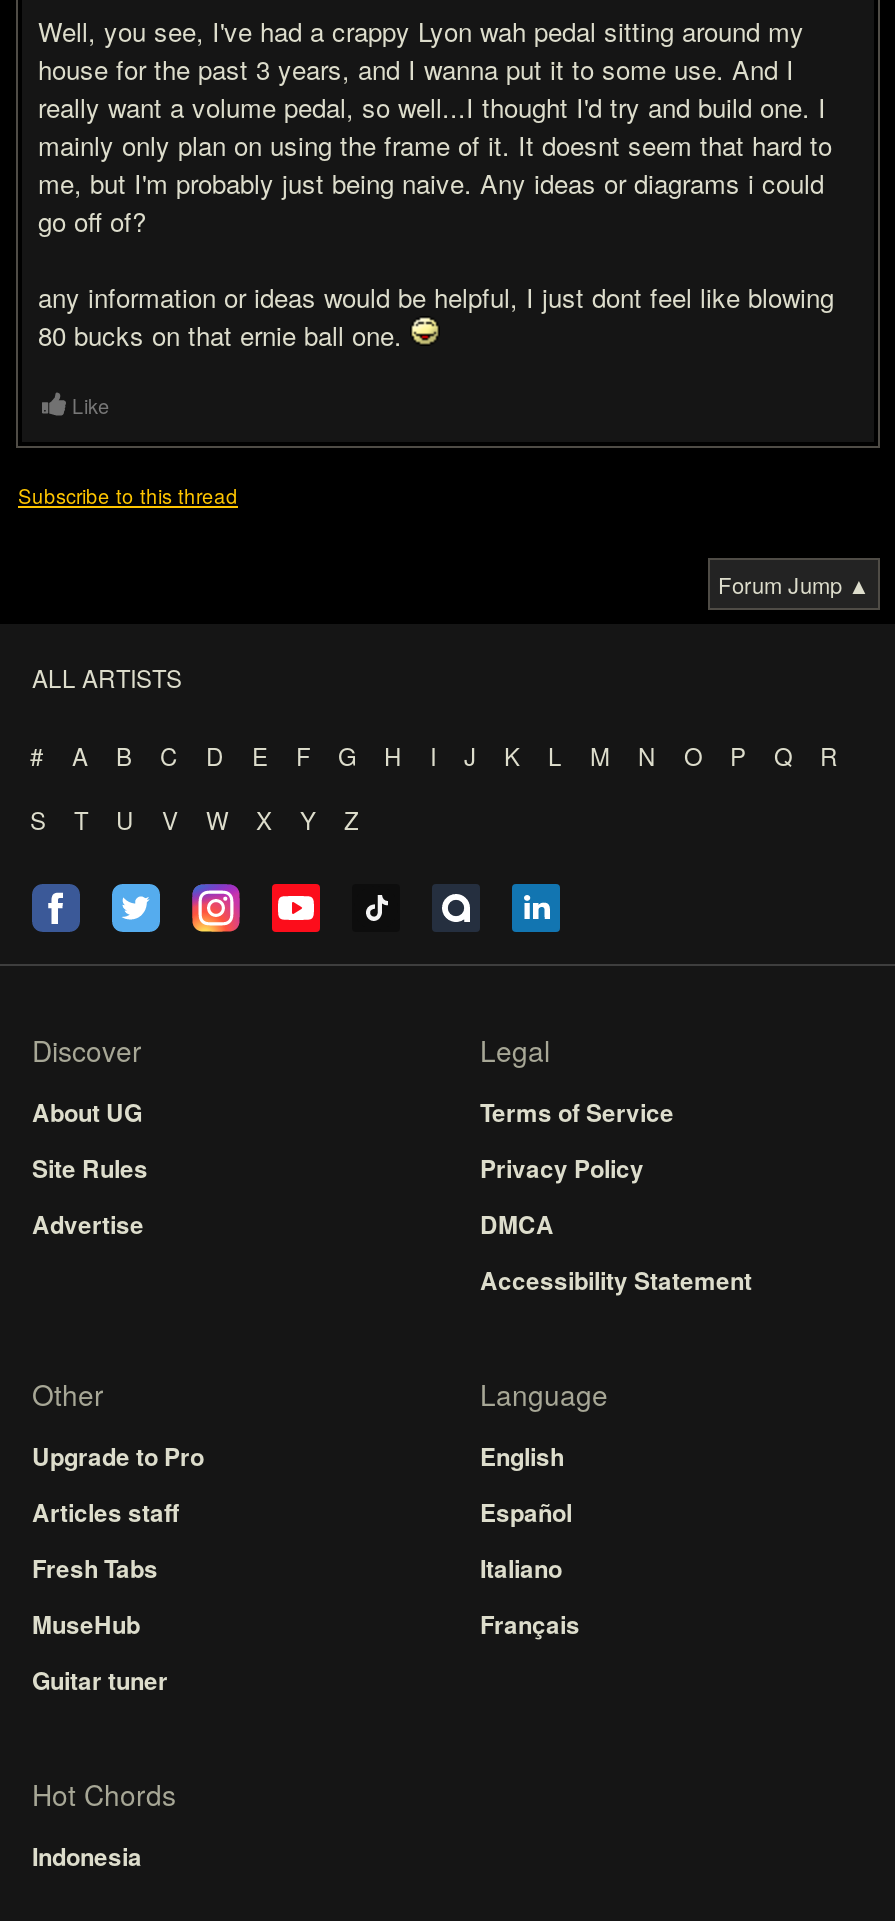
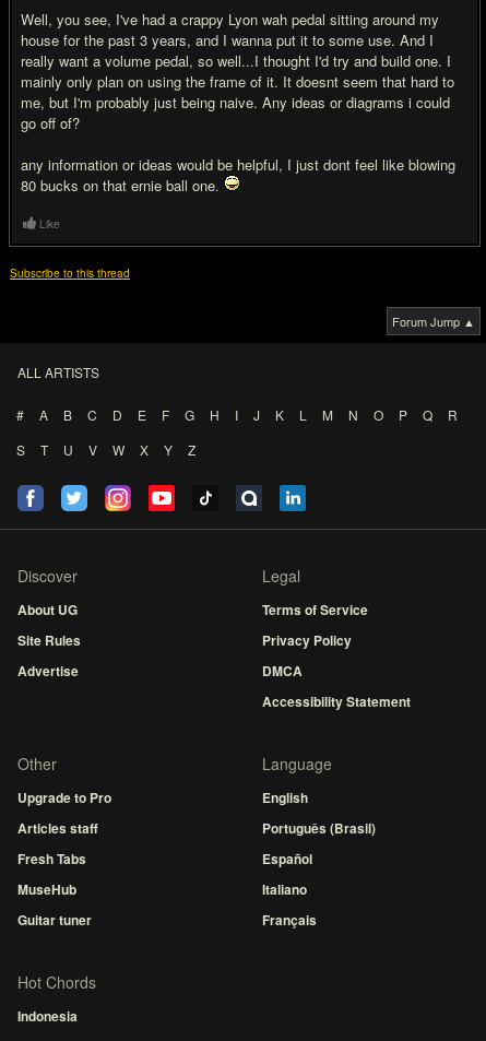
moved [480,1494,580,1642] -> [262,849,317,930]: Español | Italiano | Français
none -> [262,818,376,838] Português (Brasil)

